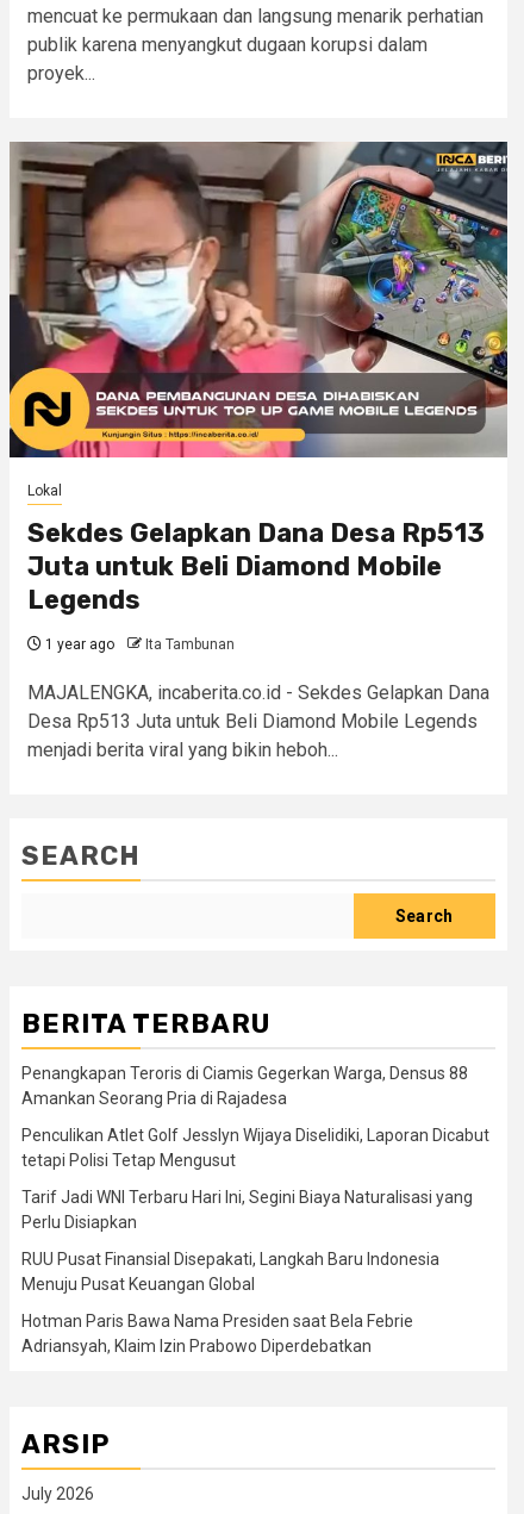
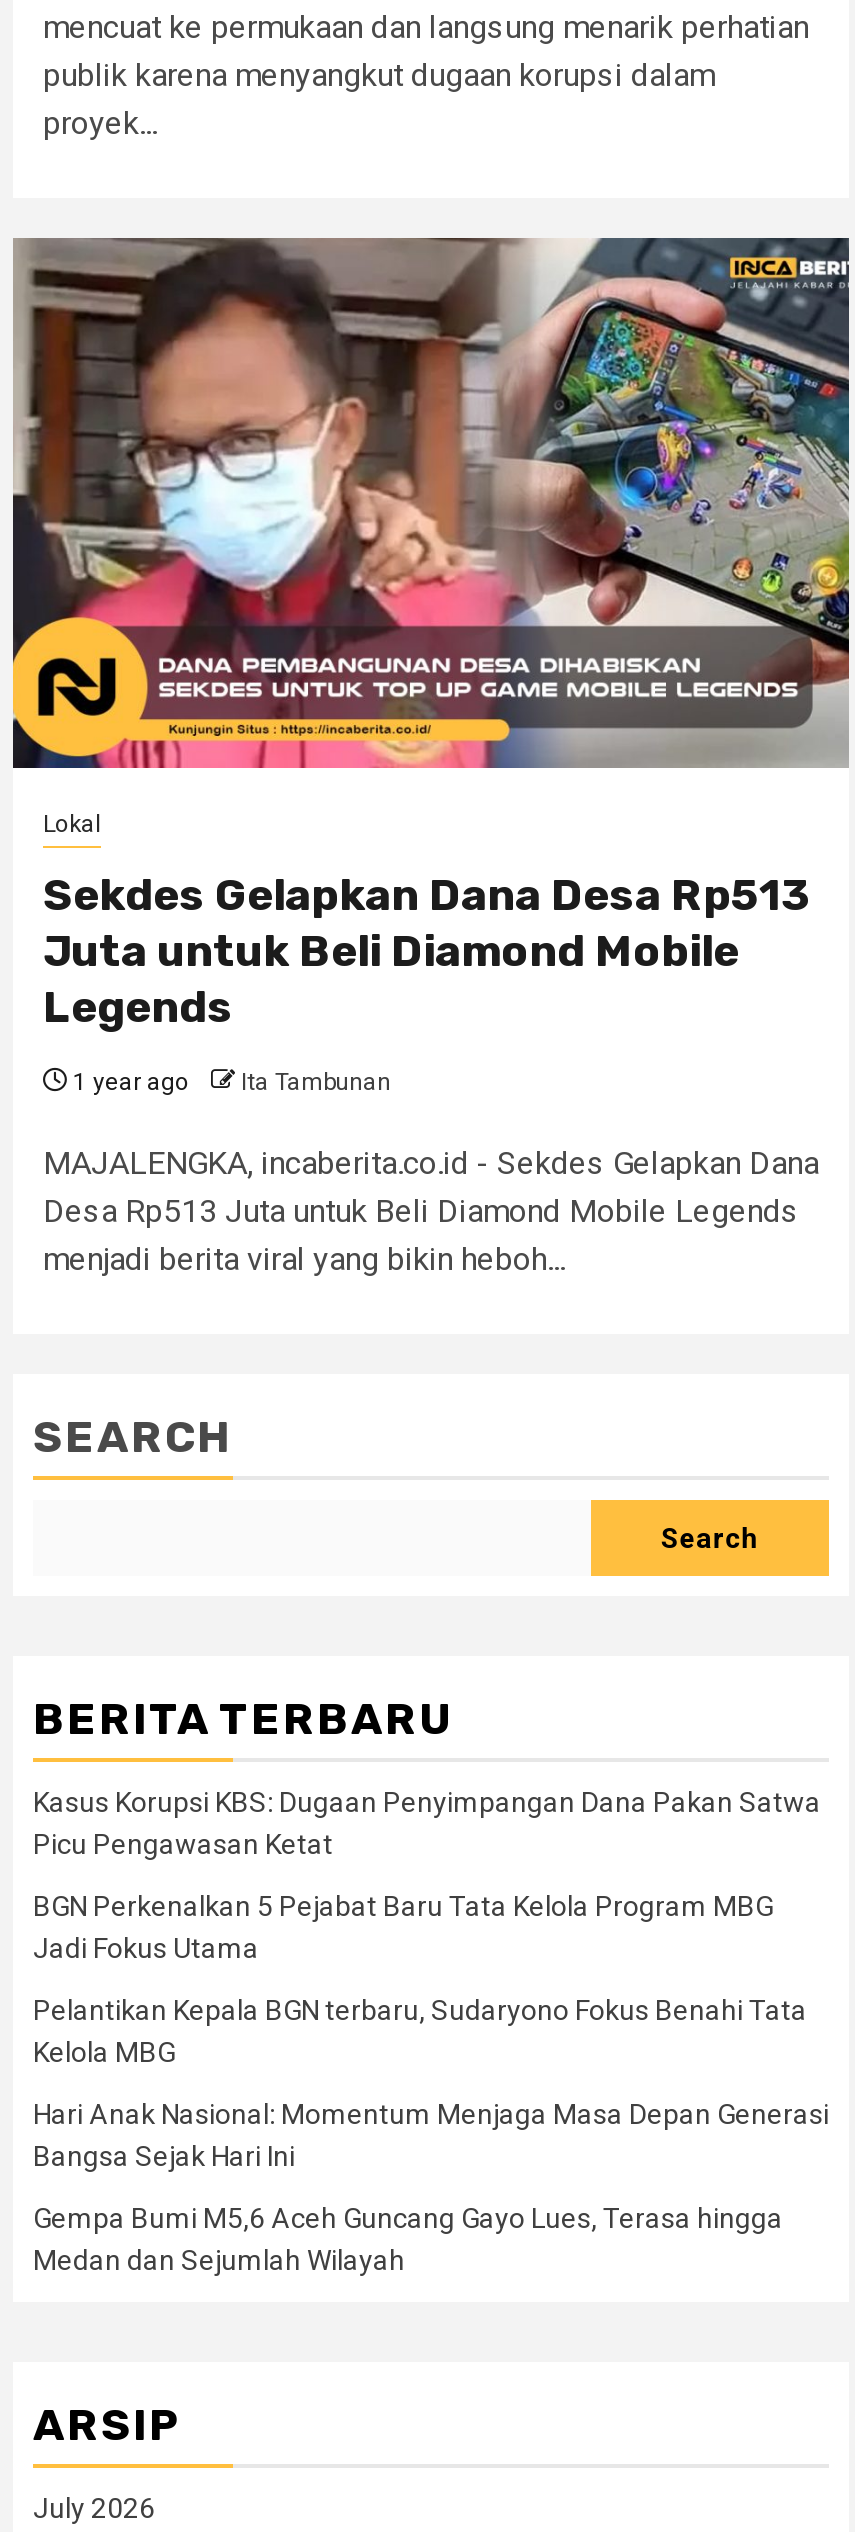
[21,1063,468,1108] Penangkapan Teroris di Ciamis Gegerkan Warga, Densus 88 | Amankan Seorang Pria di Rajadesa -> [33,1786,821,1860] Kasus Korupsi KBS: Dugaan Penyimpangan Dana Pakan Satwa | Picu Pengawasan Ketat
[21,1125,489,1170] Penculikan Atlet Golf Jesslyn Wijaya Diselidiki, Laporan Dicabut | tetapi Polisi Tetap Mengusut -> [33,1890,773,1964] BGN Perkenalkan 5 Pejabat Baru Tata Kelola Program MBG | Jadi Fokus Utama
[21,1187,473,1231] Tarif Jadi WNI Terbaru Hari Ini, Segini Biaya Naturalisasi yang | Perlu Disiapkan -> [33,1994,807,2068] Pelantikan Kepala BGN terbaru, Sudaryono Fokus Benahi Tata | Kelola MBG
[21,1249,439,1293] RUU Pusat Finansial Disepakati, Langkah Baru Indonesia | Menuju Pusat Keuangan Global -> [33,2098,829,2172] Hari Anak Nasional: Momentum Menjaga Masa Depan Generasi | Bangsa Sejak Hari Ini
[21,1311,413,1355] Hotman Paris Bawa Nama Presiden saat Bela Febrie | Adriansyah, Klaim Izin Prabowo Diperdebatkan -> [33,2202,783,2276] Gempa Bumi M5,6 Aceh Guncang Gayo Lues, Terasa hingga | Medan dan Sejumlah Wilayah

